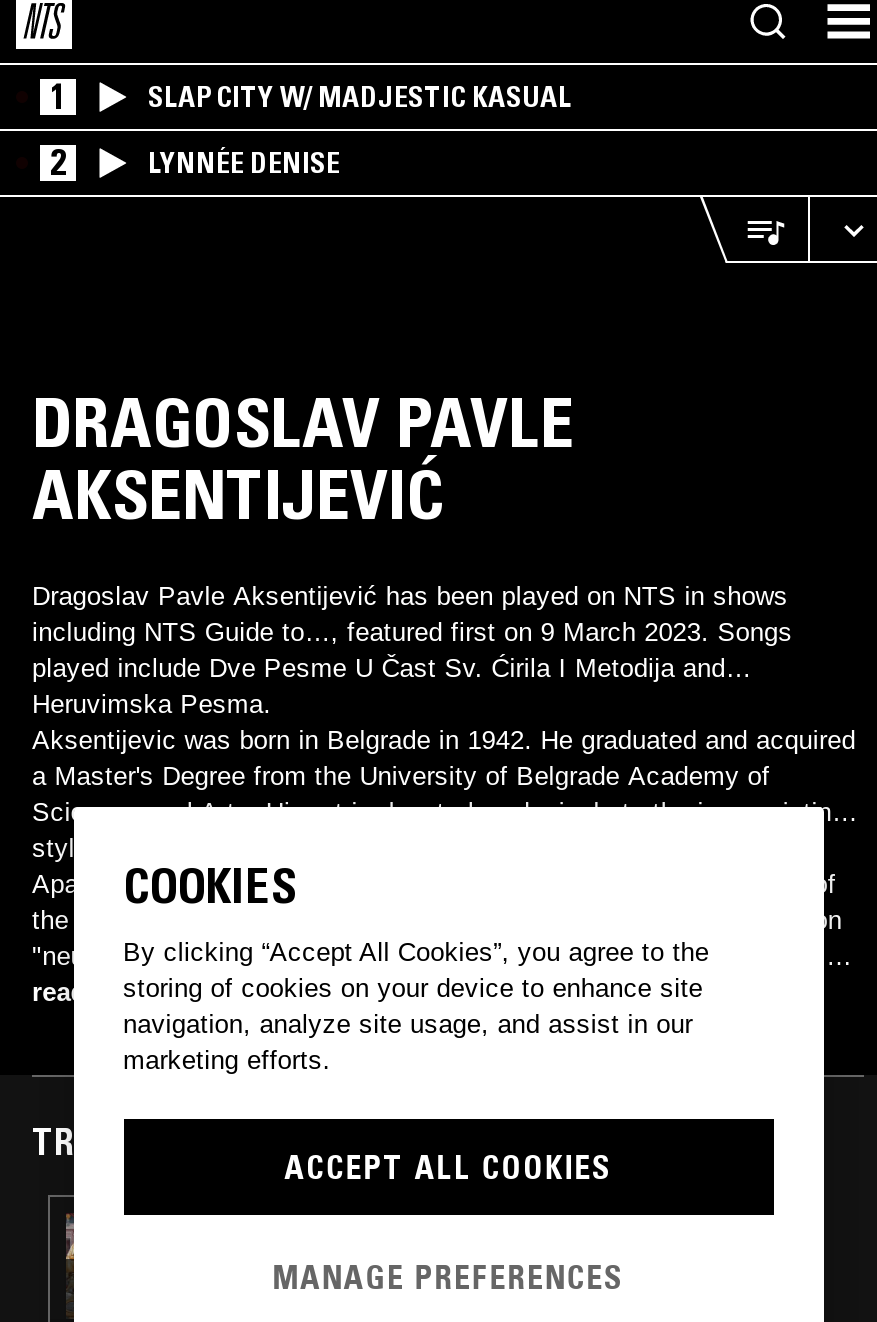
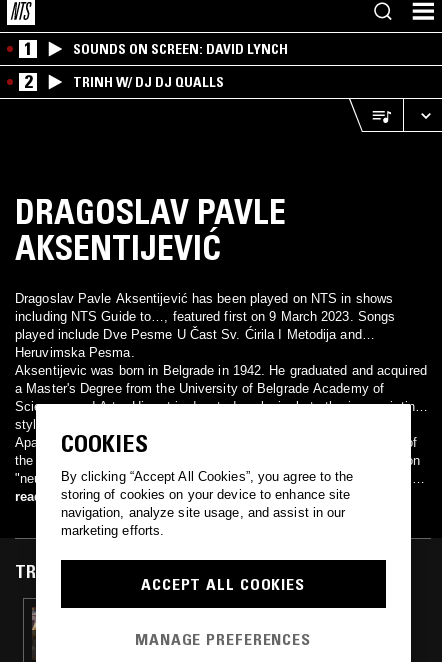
[148,79,572,115] SLAP CITY W/ MADJESTIC KASUAL -> [73,40,288,58] SOUNDS ON SCREEN: DAVID LYNCH
[148,145,340,181] LYNNÉE DENISE -> [73,73,224,91] TRINH W/ DJ DJ QUALLS

